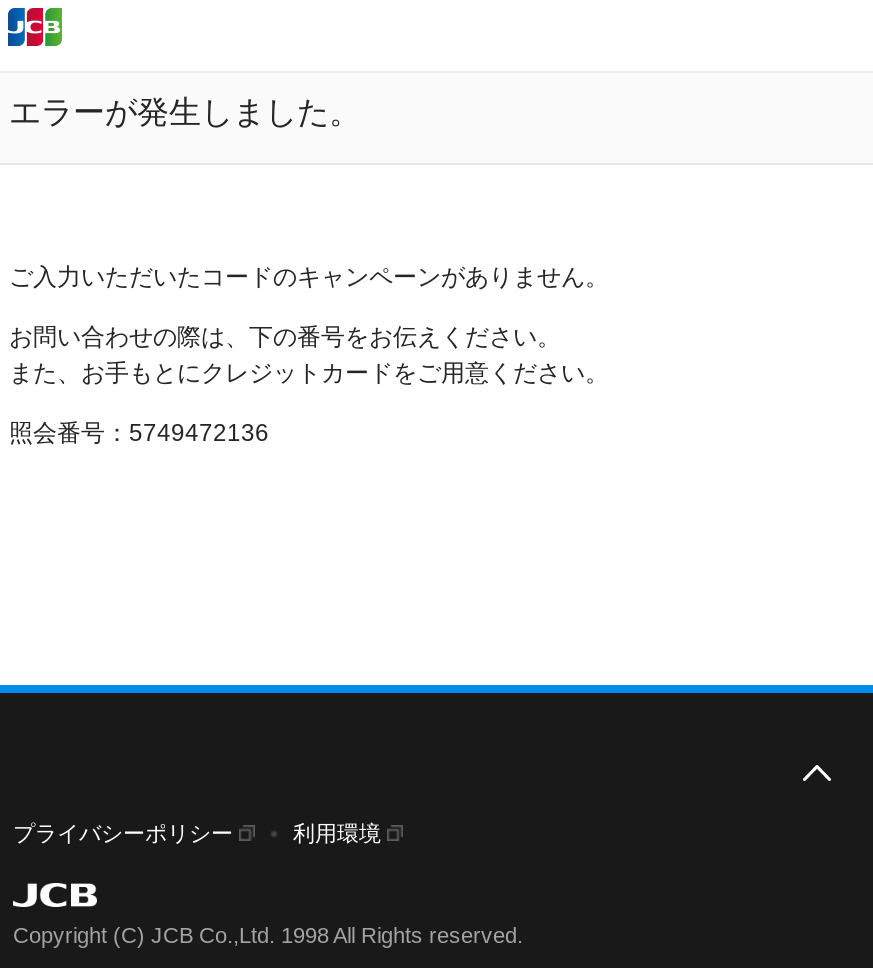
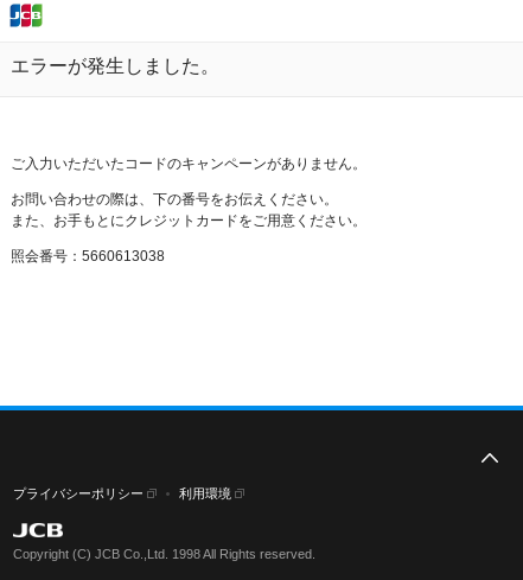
[9,419,269,447] 照会番号：5749472136 -> [11,248,165,264] 照会番号：5660613038

